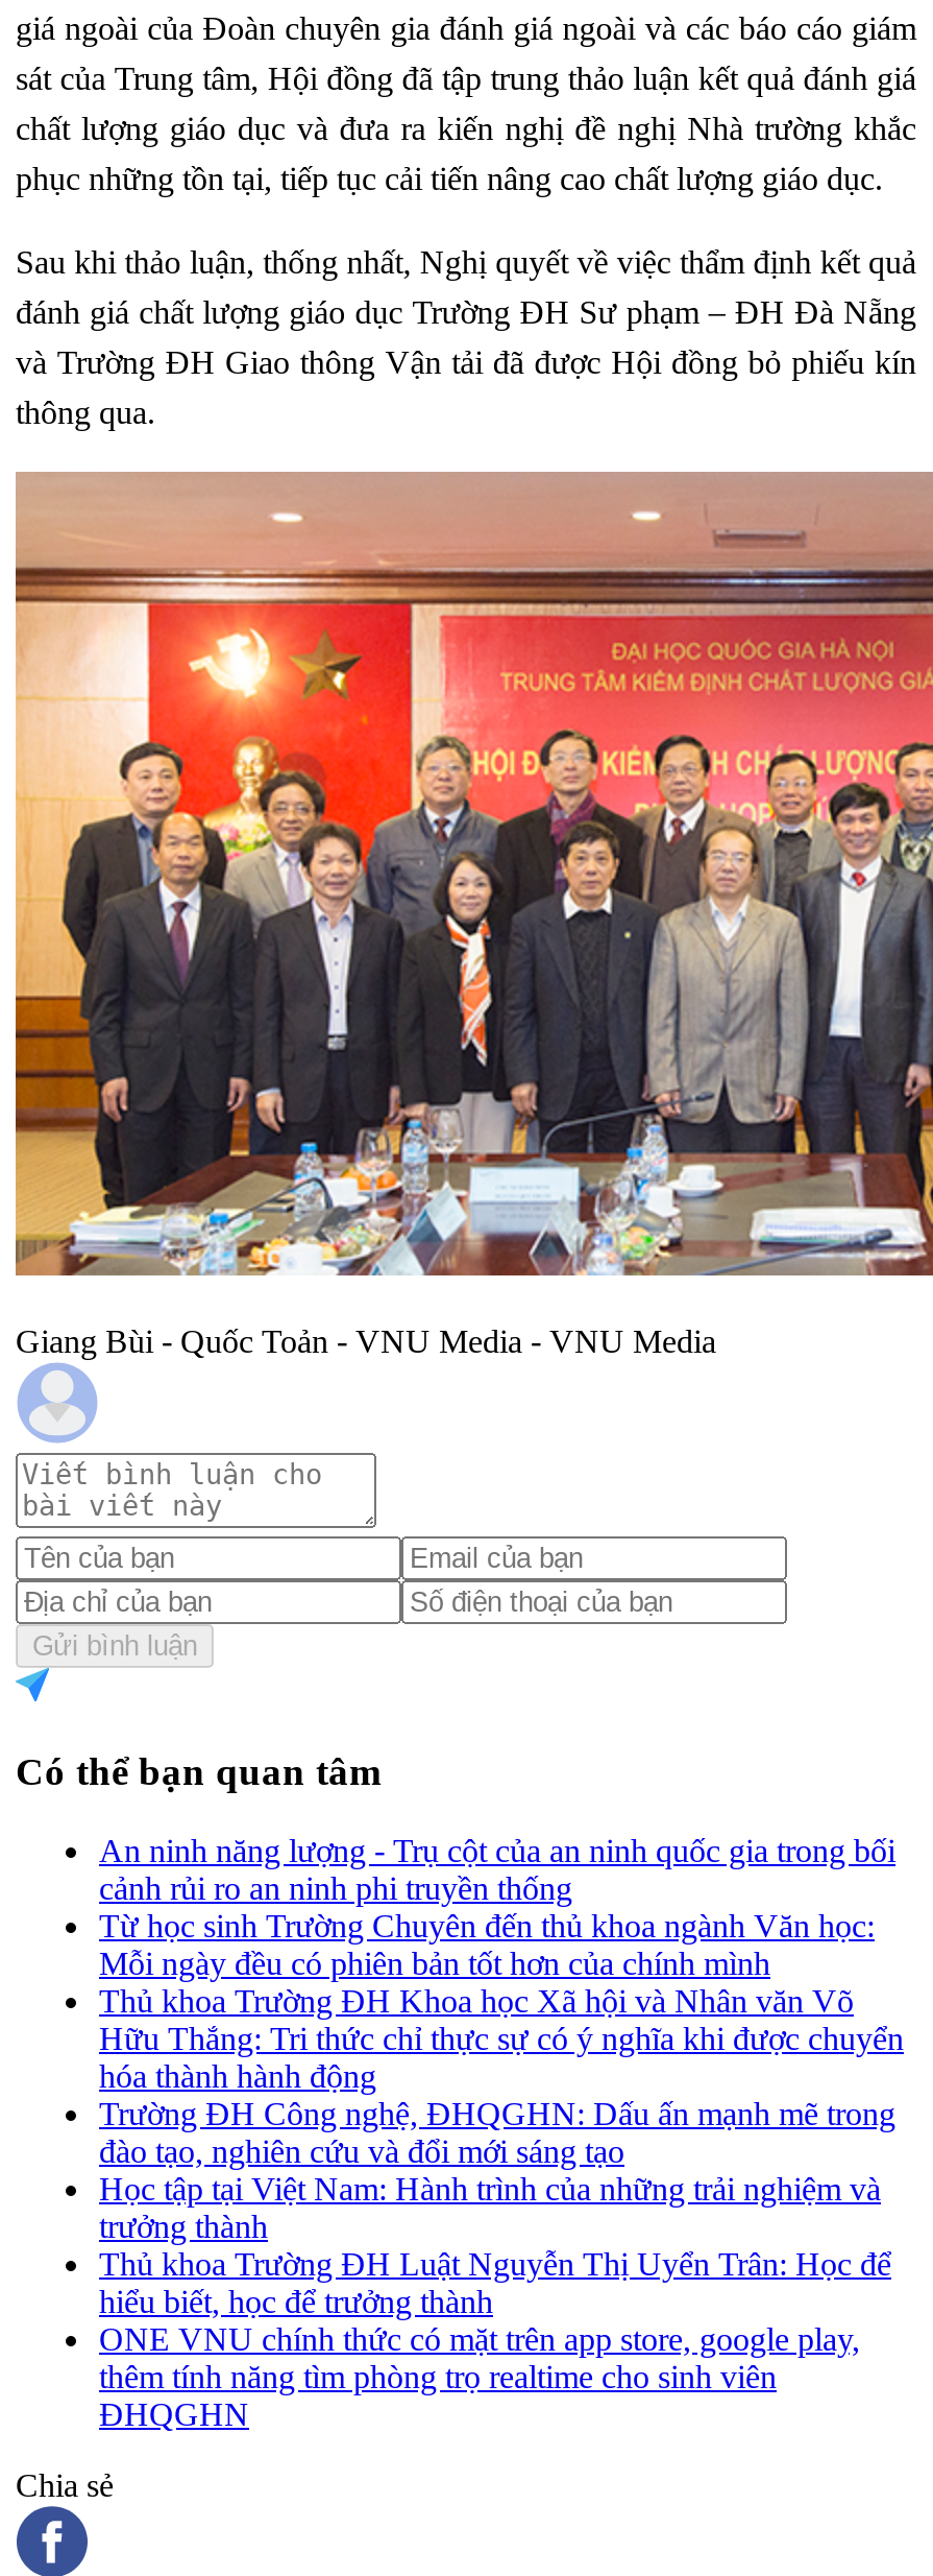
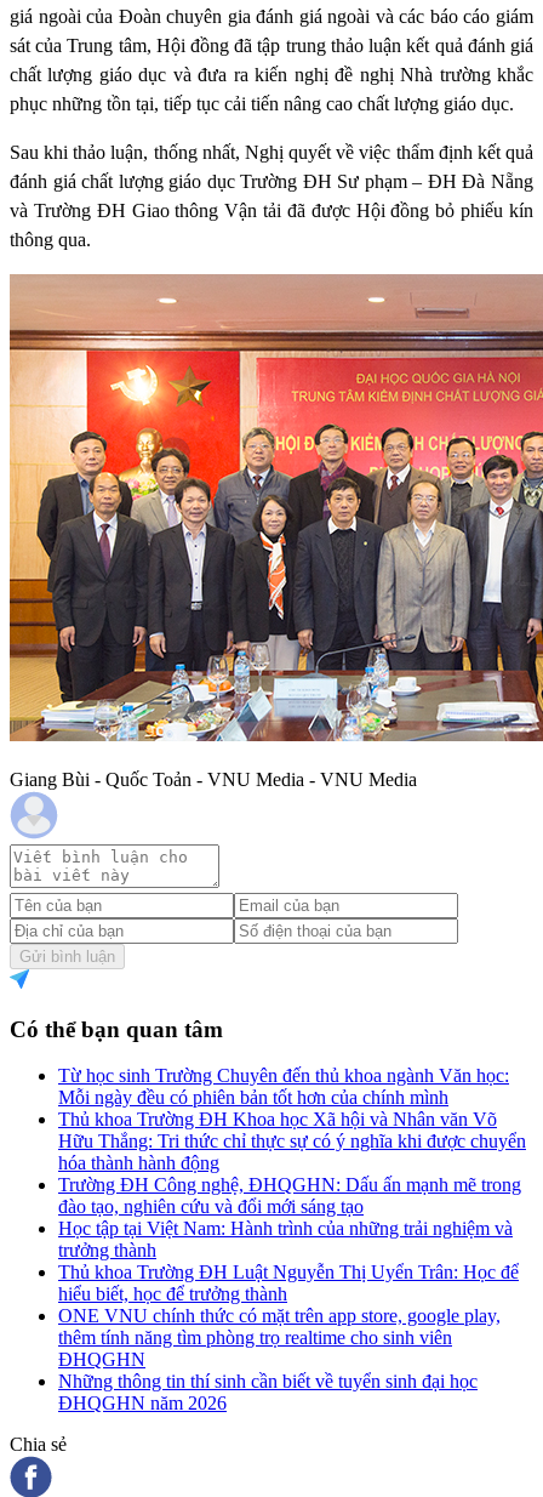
[99,1833,895,1906] An ninh năng lượng - Trụ cột của an ninh quốc gia trong bối | cảnh rủi ro an ninh phi truyền thống -> none
moved [99,1908,904,2432] -> [58,1065,526,1370]: Từ học sinh Trường Chuyên đến thủ khoa ngành Văn học: | Mỗi ngày đều có phiên bản tốt hơn của chính mình | Thủ khoa Trường ĐH Khoa học Xã hội và Nhân văn Võ | ... | thêm tính năng tìm phòng trọ realtime cho sinh viên | ĐHQGHN
none -> [58,1371,478,1414] Những thông tin thí sinh cần biết về tuyển sinh đại học | ĐHQGHN năm 2026

